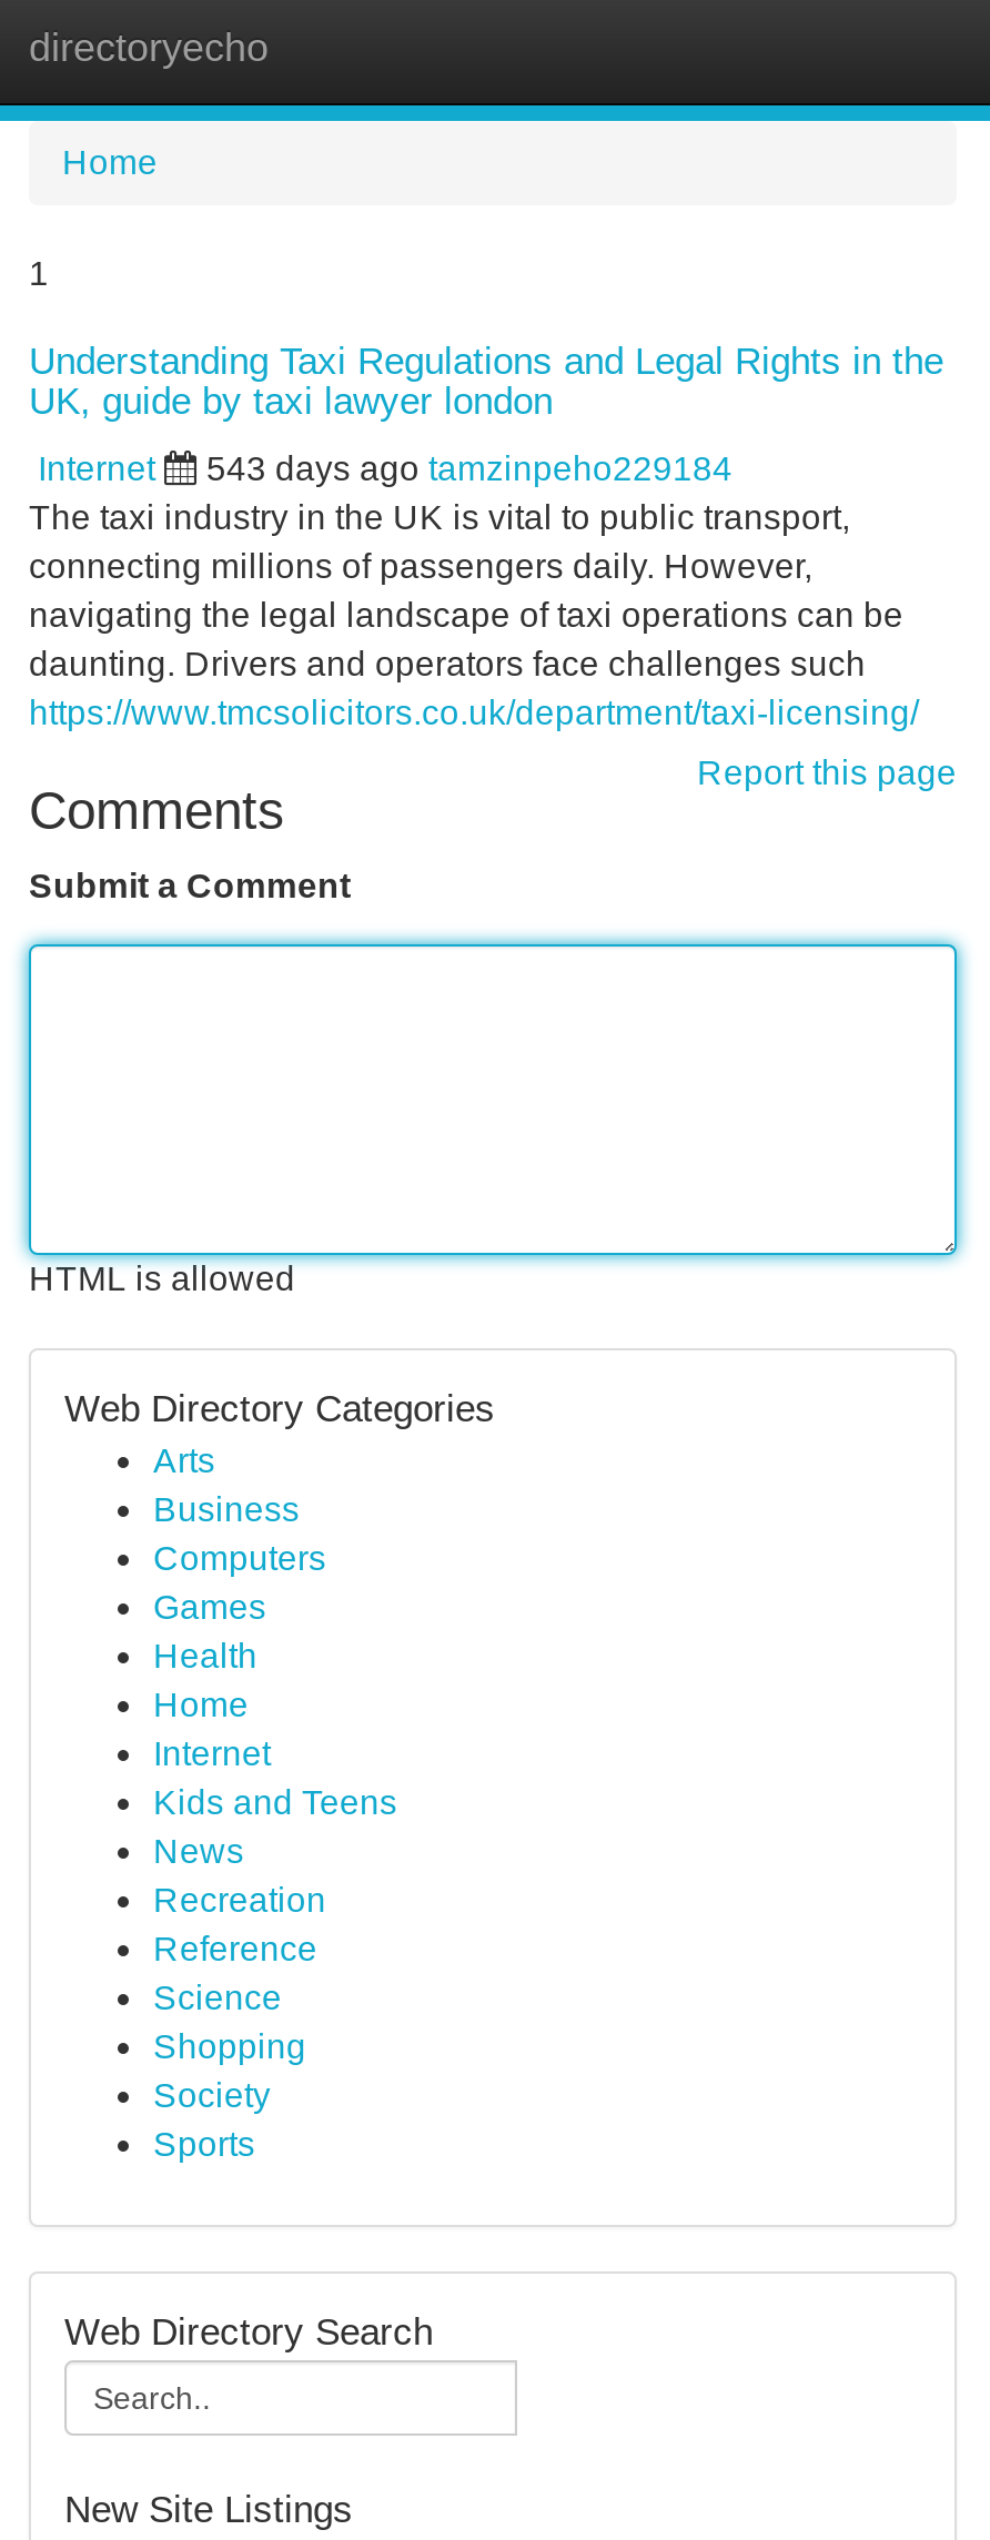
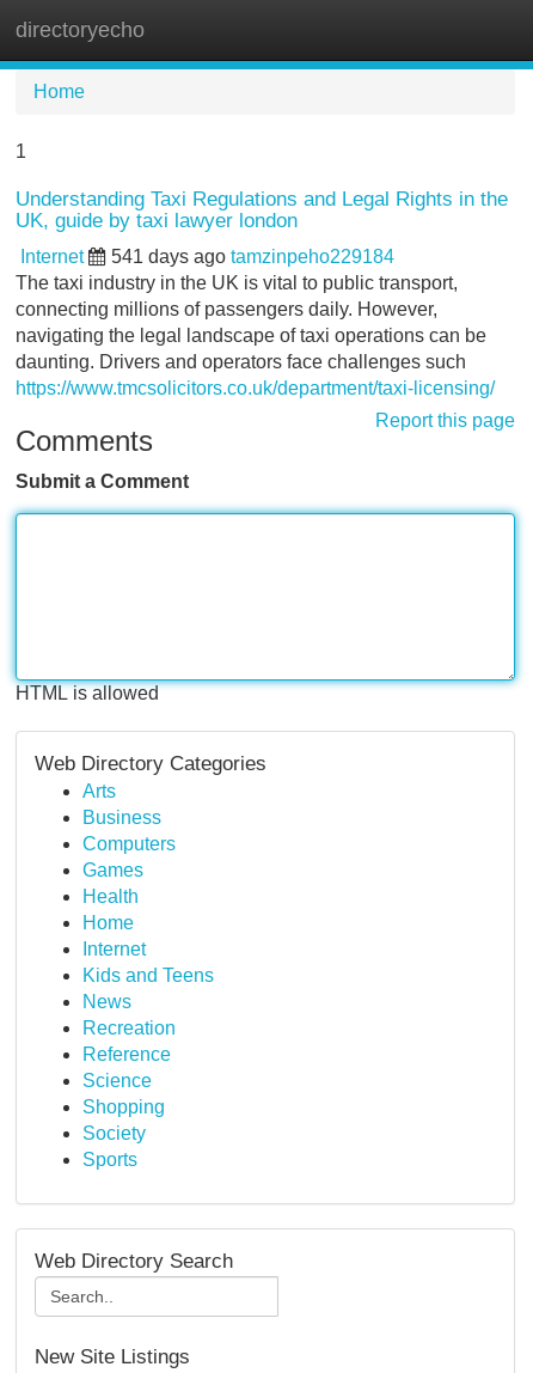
[206,449,733,487] 543 days ago tamzinpeho229184 -> [111,246,394,267] 541 days ago tamzinpeho229184

